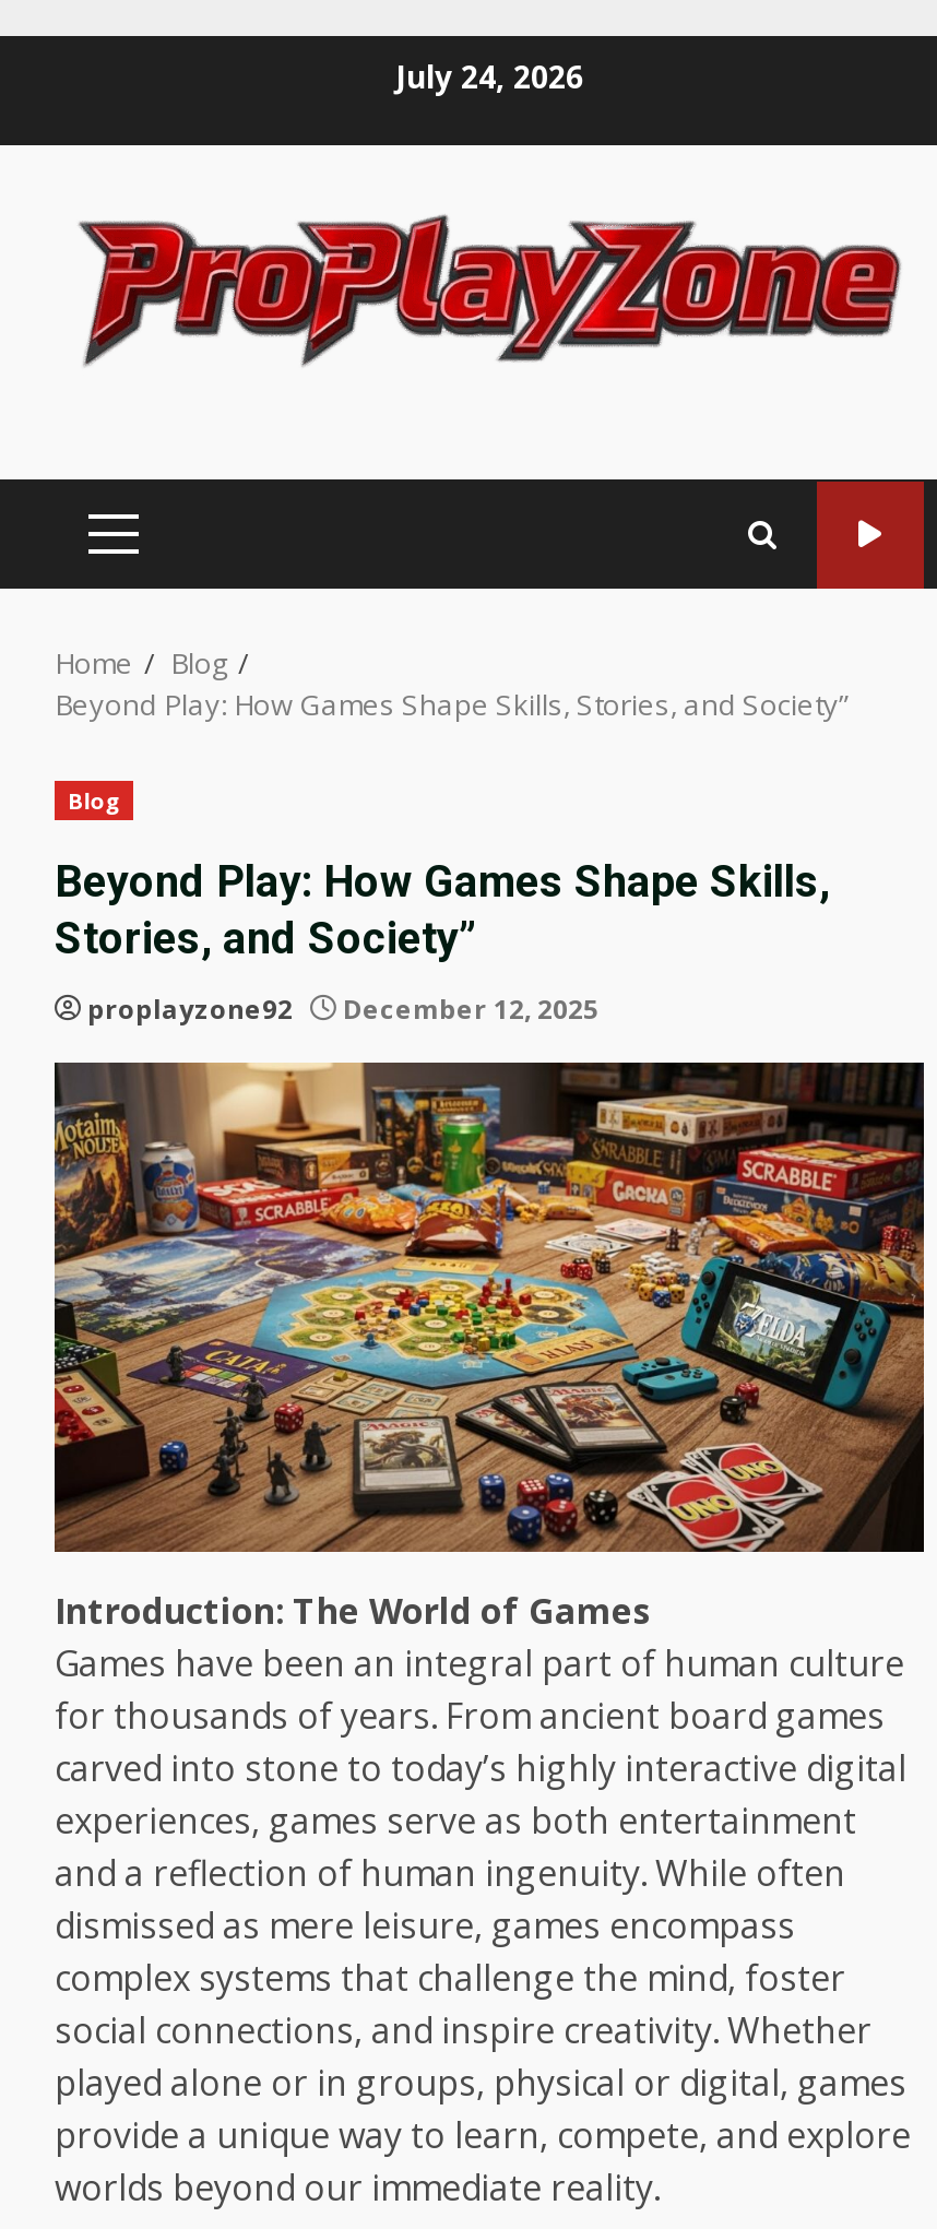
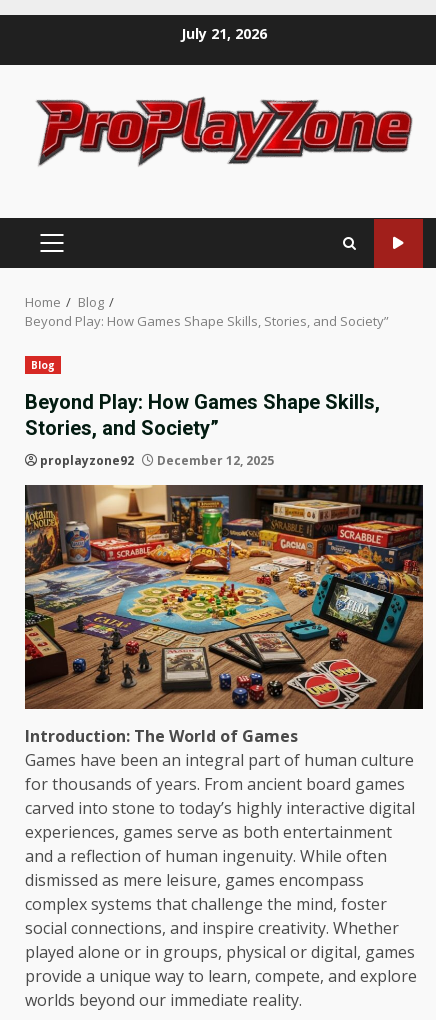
[395,55,583,96] July 24, 2026 -> [181,23,267,42] July 21, 2026

